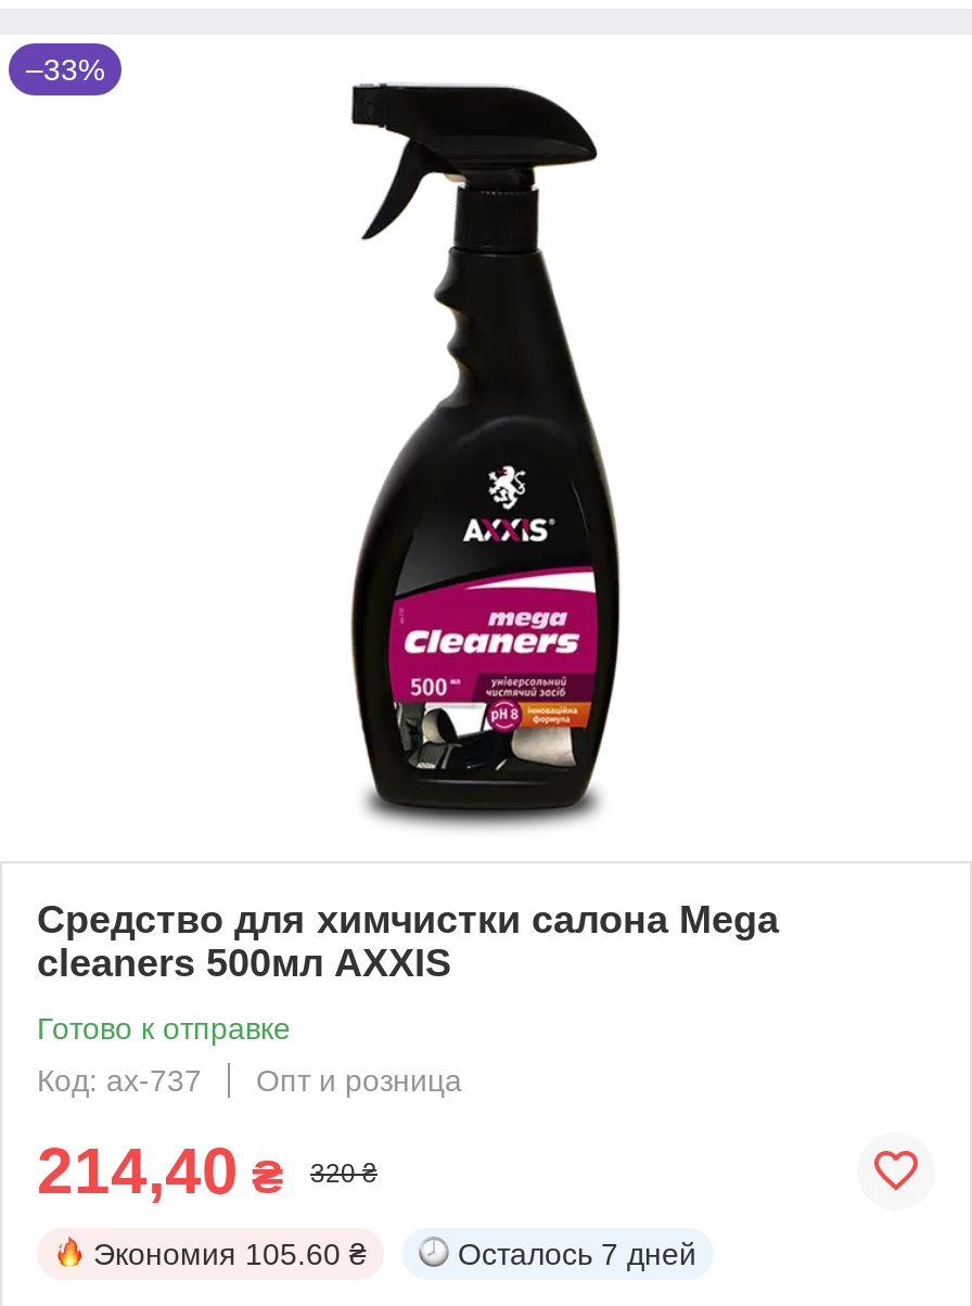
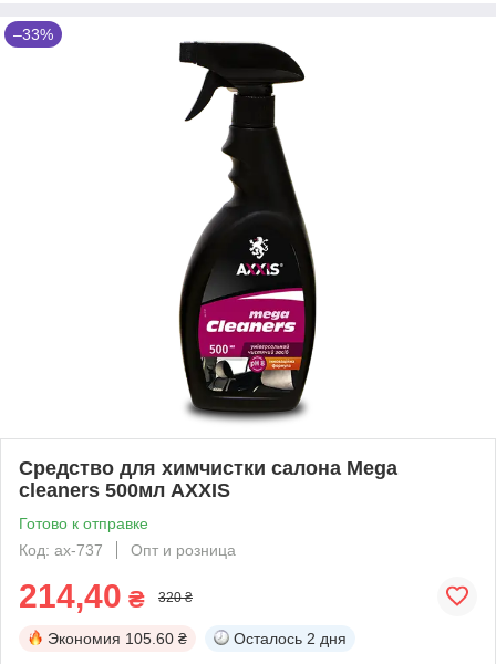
[458,1236,696,1271] Осталось 7 дней -> [234,629,347,647] Осталось 2 дня

